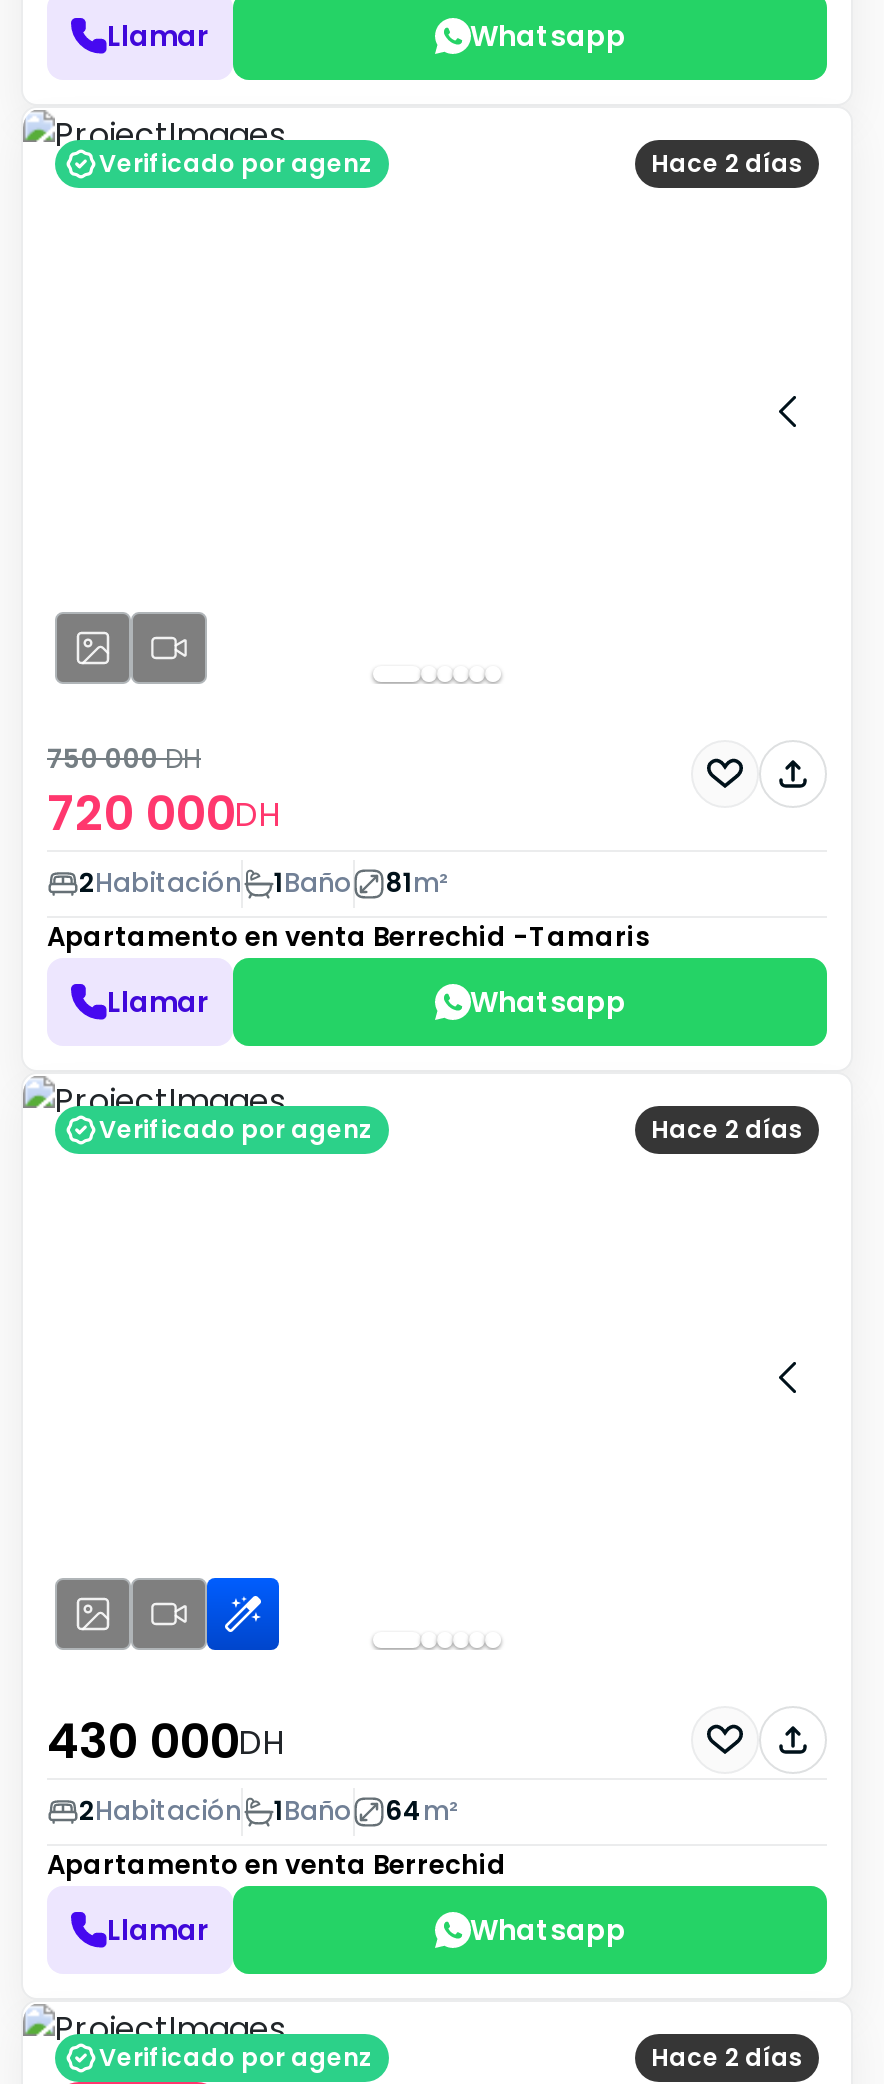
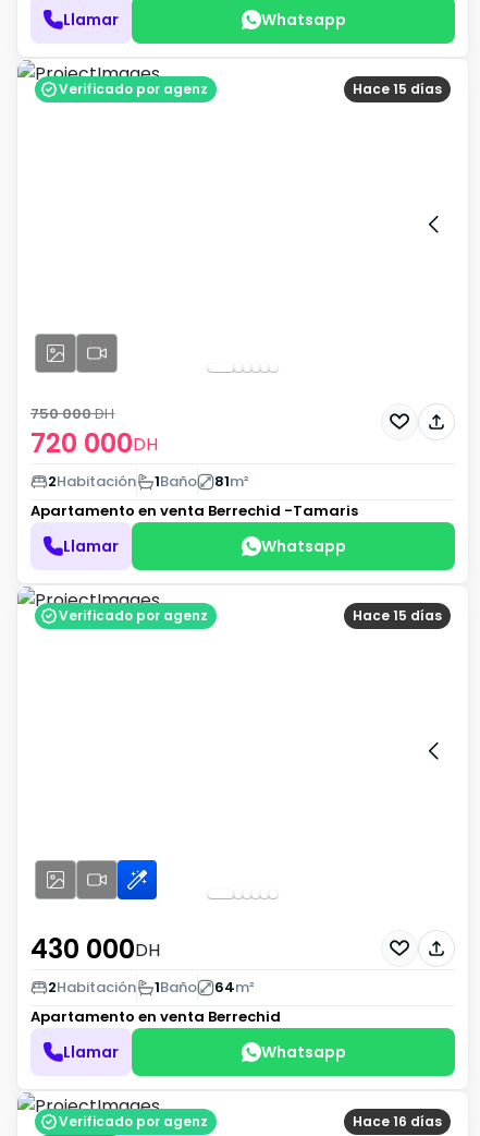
[651,146,803,180] Hace 2 días -> [353,80,442,98] Hace 15 días
[651,1112,803,1146] Hace 2 días -> [353,606,442,625] Hace 15 días
[651,2040,803,2074] Hace 2 días -> [353,1112,442,1131] Hace 16 días

